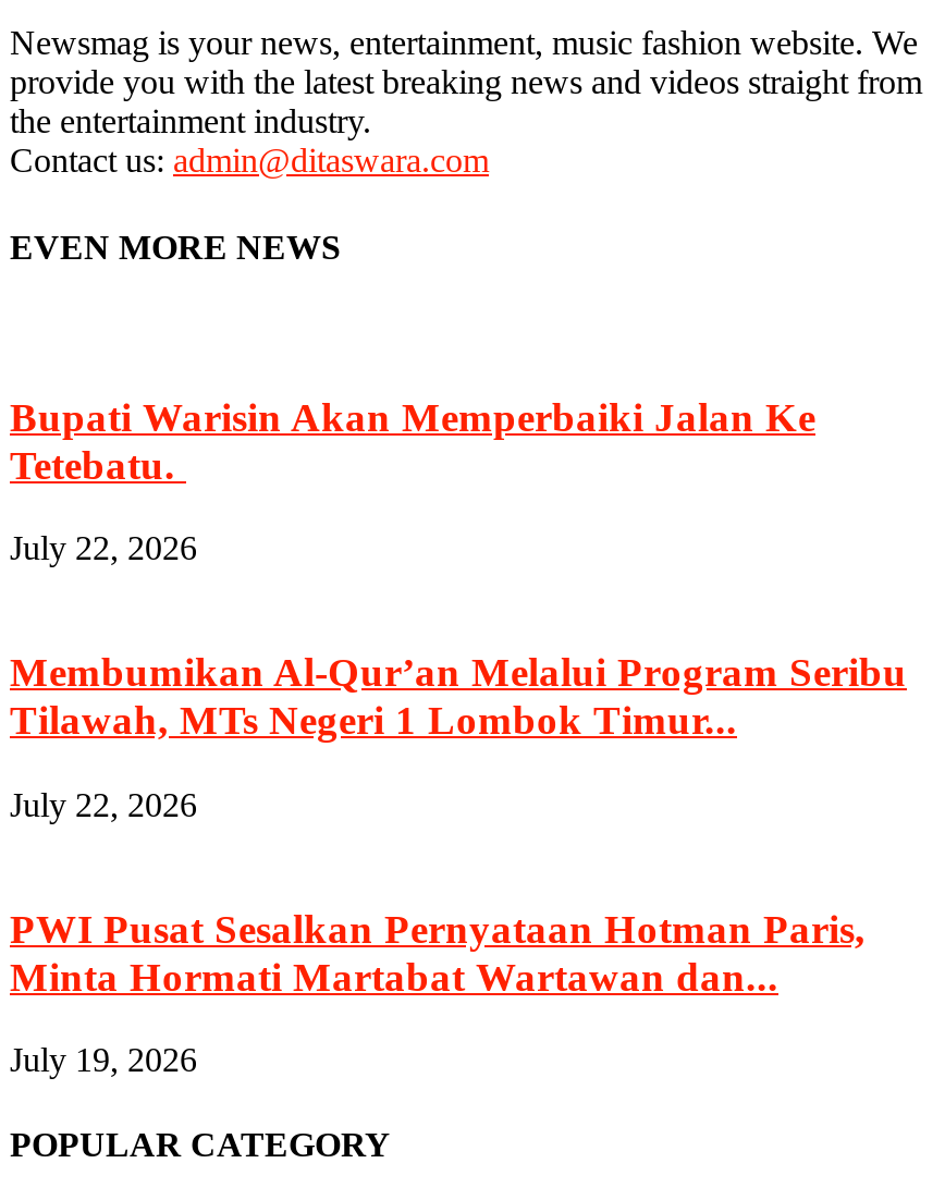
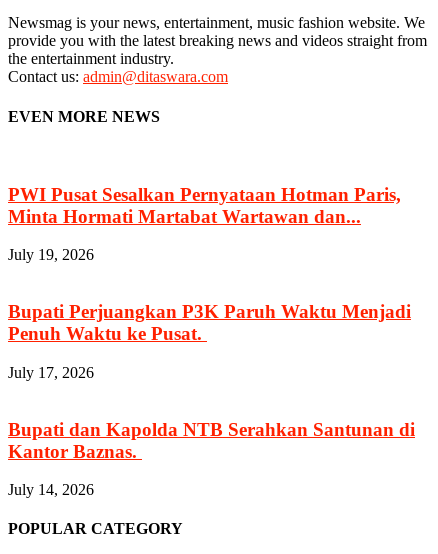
[10,393,907,823] Bupati Warisin Akan Memperbaiki Jalan Ke | Tetebatu. | July 22, 2026 | Membumikan Al-Qur’an Melalui Program Seribu | Tilawah, MTs Negeri 1 Lombok Timur... | July 22, 2026 -> none
moved [10,905,866,1078] -> [8,184,401,263]: PWI Pusat Sesalkan Pernyataan Hotman Paris, | Minta Hormati Martabat Wartawan dan... | July 19, 2026
none -> [8,301,415,498] Bupati Perjuangkan P3K Paruh Waktu Menjadi | Penuh Waktu ke Pusat. | July 17, 2026 | Bupati dan Kapolda NTB Serahkan Santunan di | Kantor Baznas. | July 14, 2026

